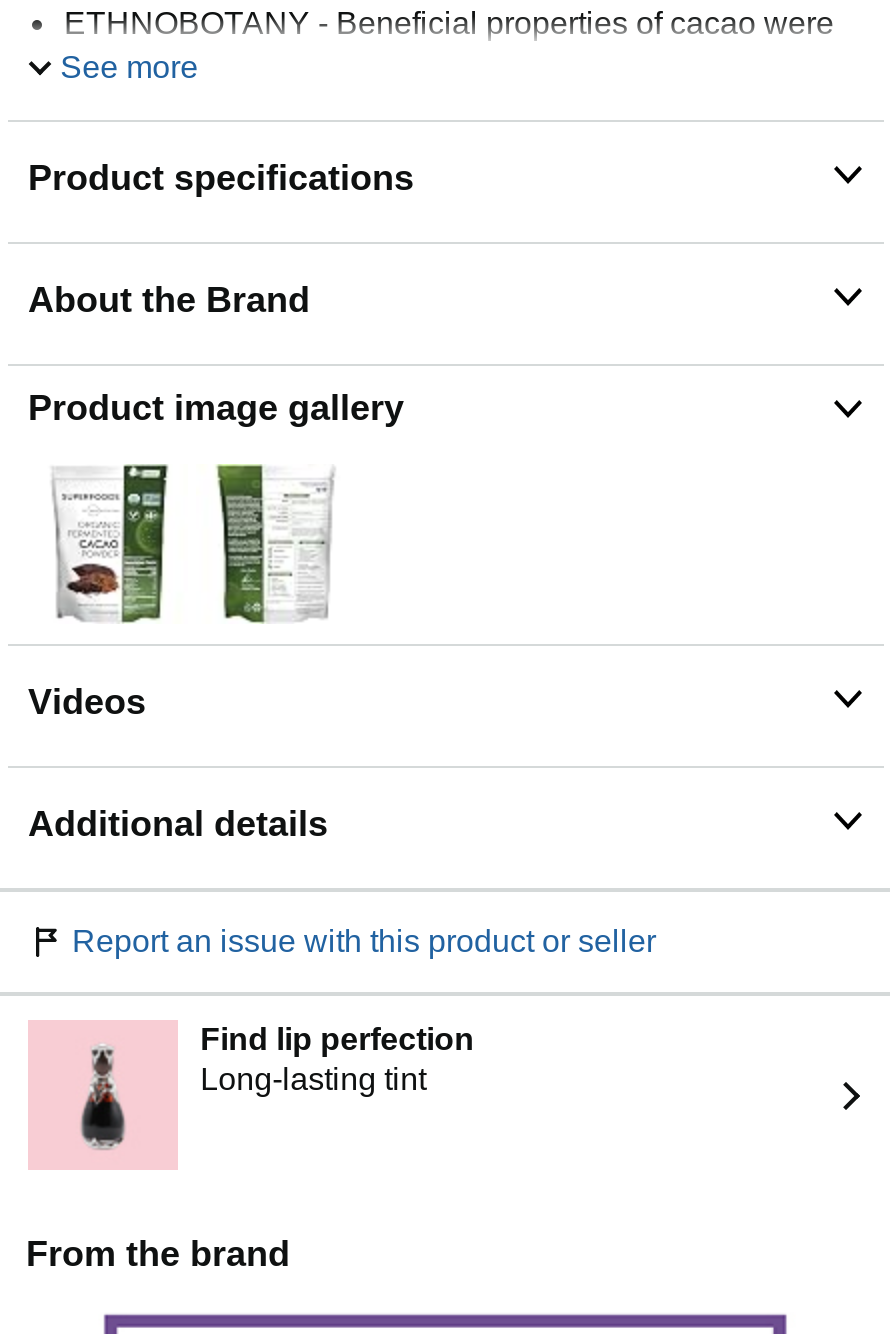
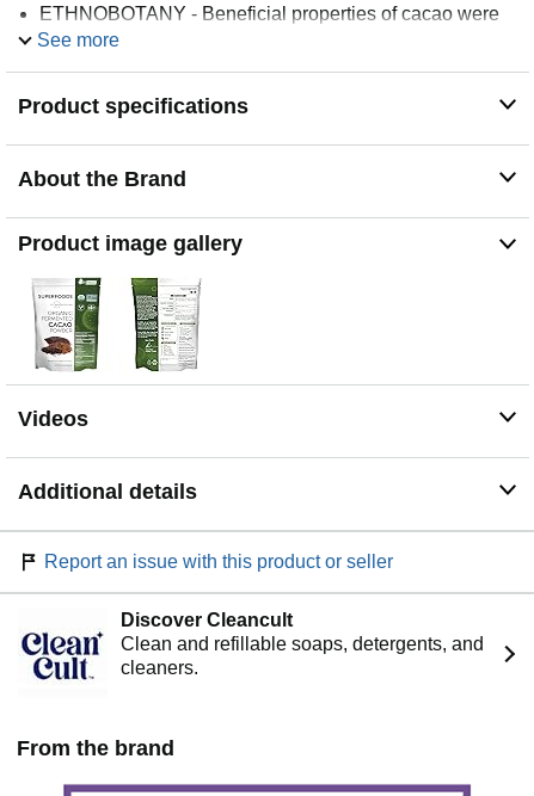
[28,1020,474,1170] [image] | Find lip perfection | Long-lasting tint -> [19,610,484,697] [image] | Discover Cleancult | Clean and refillable soaps, detergents, and | cleaners.

